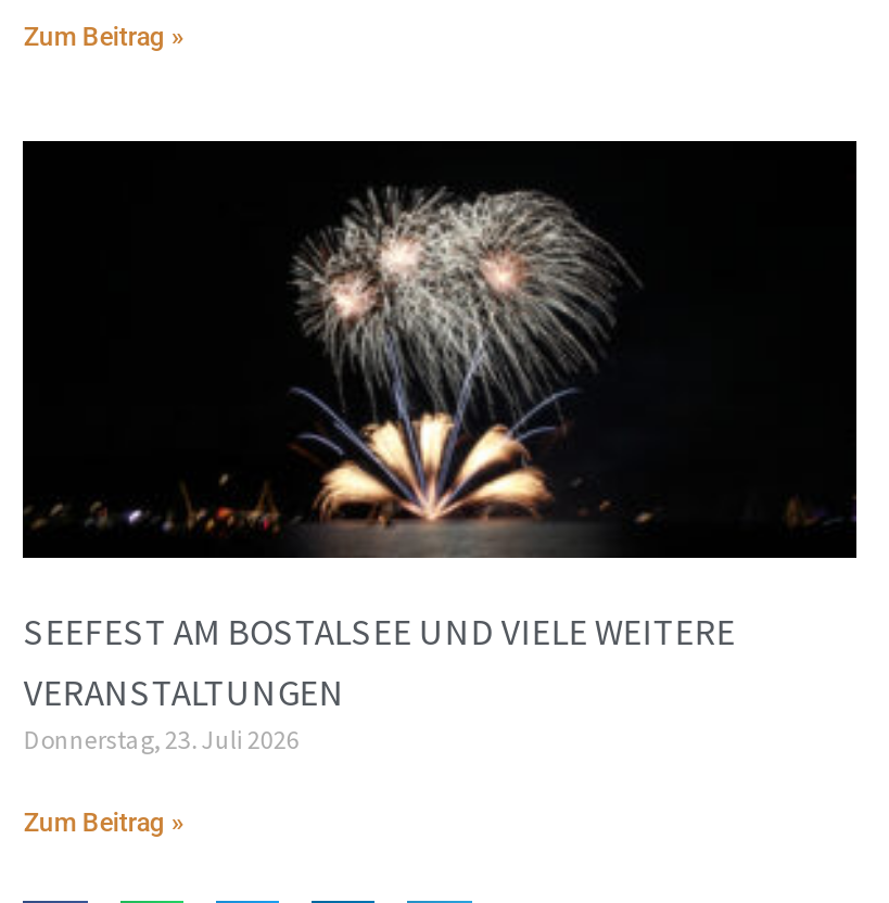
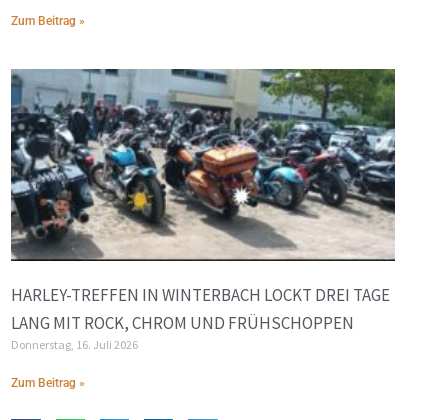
[21,139,859,755] [image] | SEEFEST AM BOSTALSEE UND VIELE WEITERE | VERANSTALTUNGEN | Donnerstag, 23. Juli 2026 -> [10,68,396,352] [image] | HARLEY-TREFFEN IN WINTERBACH LOCKT DREI TAGE | LANG MIT ROCK, CHROM UND FRÜHSCHOPPEN | Donnerstag, 16. Juli 2026

